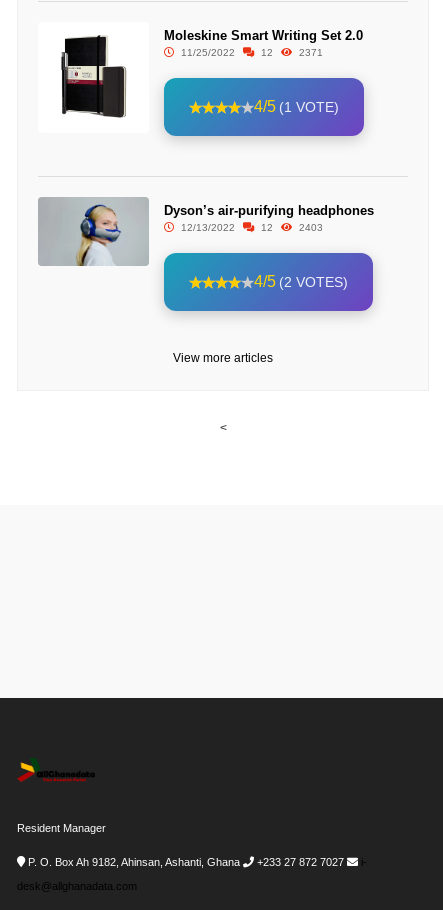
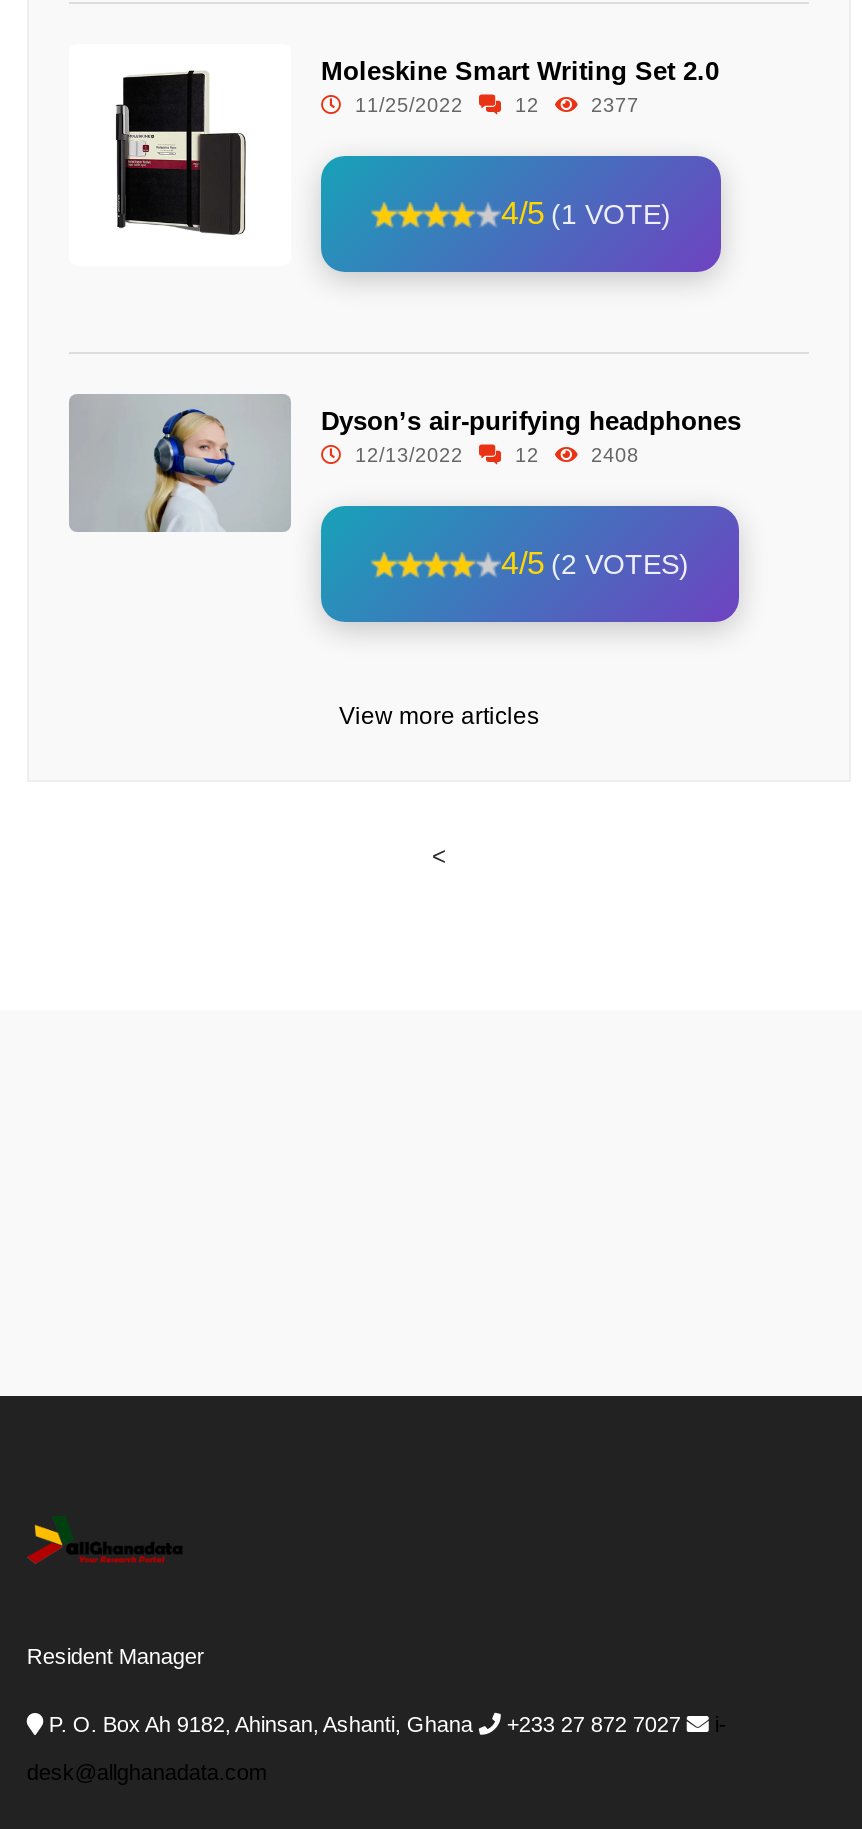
[296,47,323,58] 2371 -> [585,94,639,116] 2377
[296,222,323,233] 2403 -> [585,444,639,466] 2408

